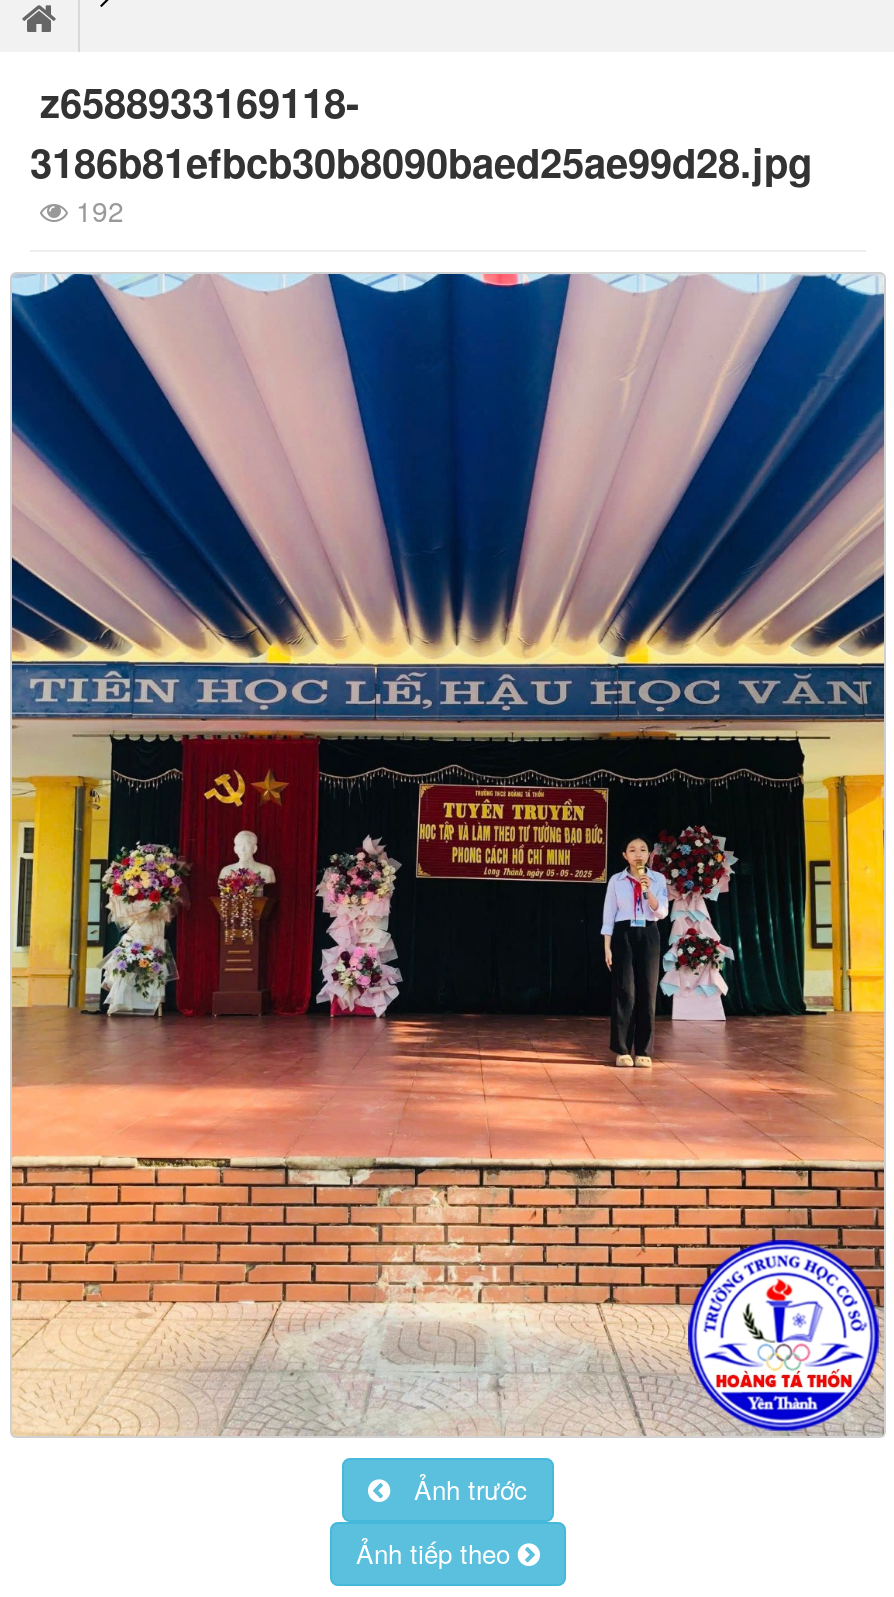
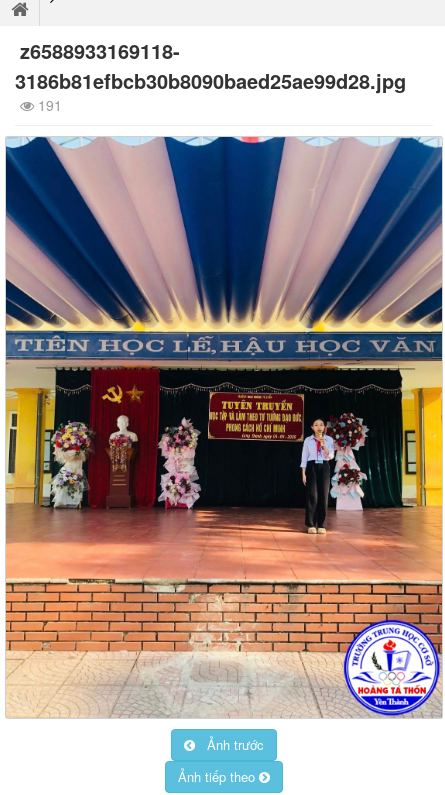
[68,189,124,229] 192 -> [34,95,62,115] 191

